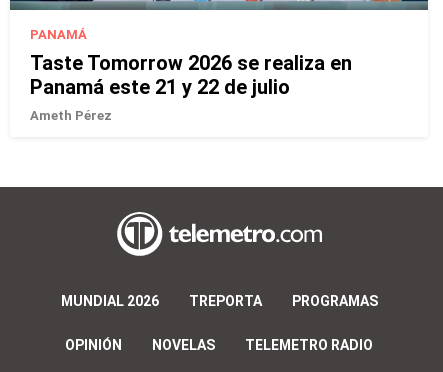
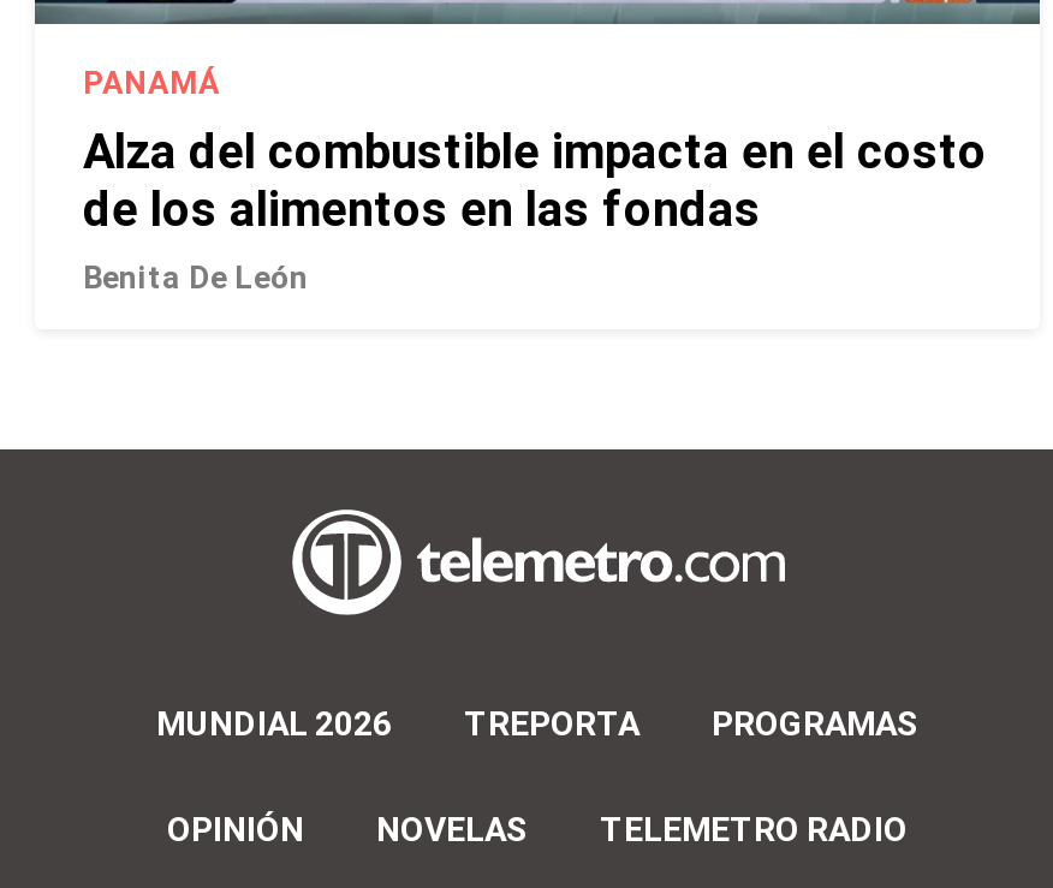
[30,51,352,123] Taste Tomorrow 2026 se realiza en | Panamá este 21 y 22 de julio | Ameth Pérez -> [83,123,987,296] Alza del combustible impacta en el costo | de los alimentos en las fondas | Benita De León

